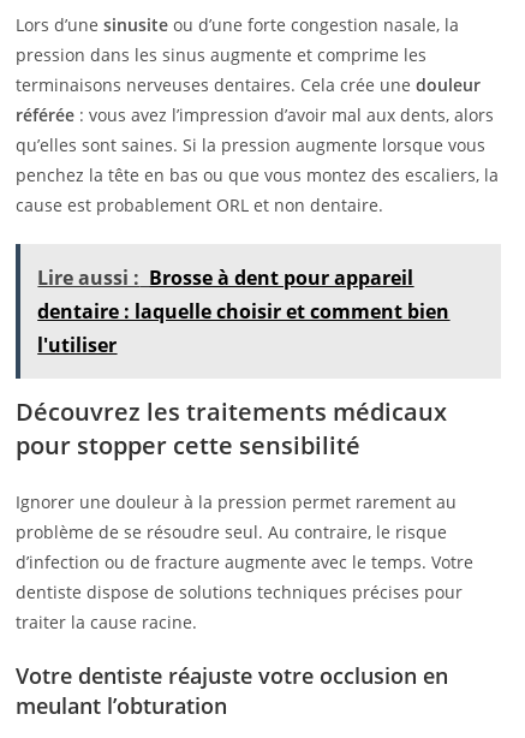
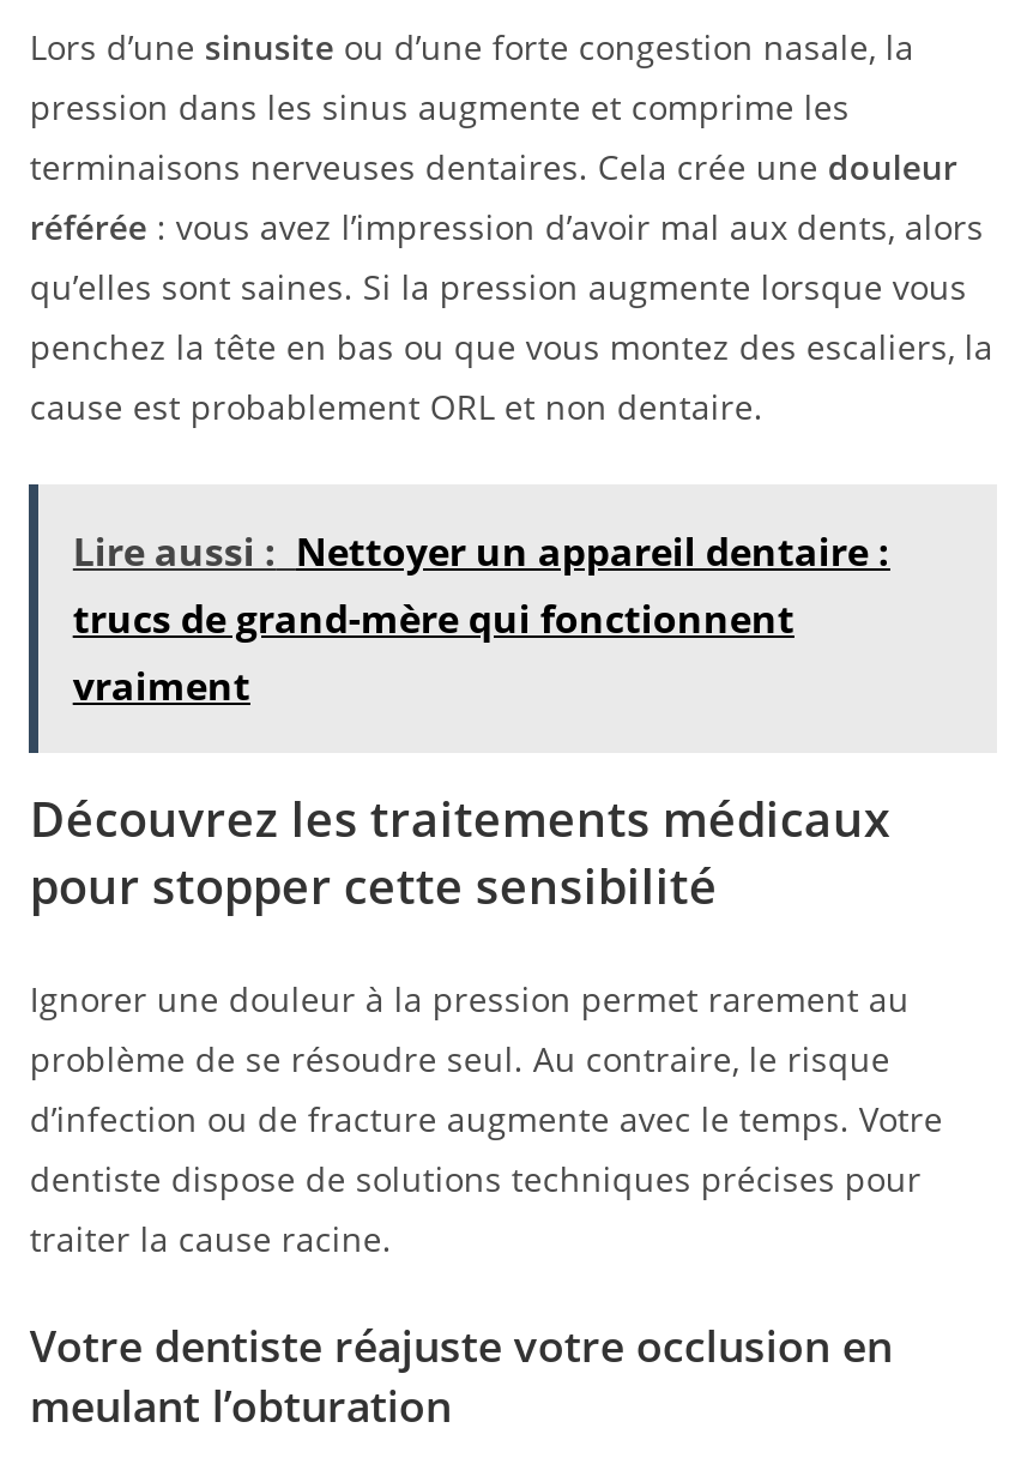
[38,264,450,358] Lire aussi : Brosse à dent pour appareil | dentaire : laquelle choisir et comment bien | l'utiliser -> [73,525,890,712] Lire aussi : Nettoyer un appareil dentaire : | trucs de grand-mère qui fonctionnent | vraiment

